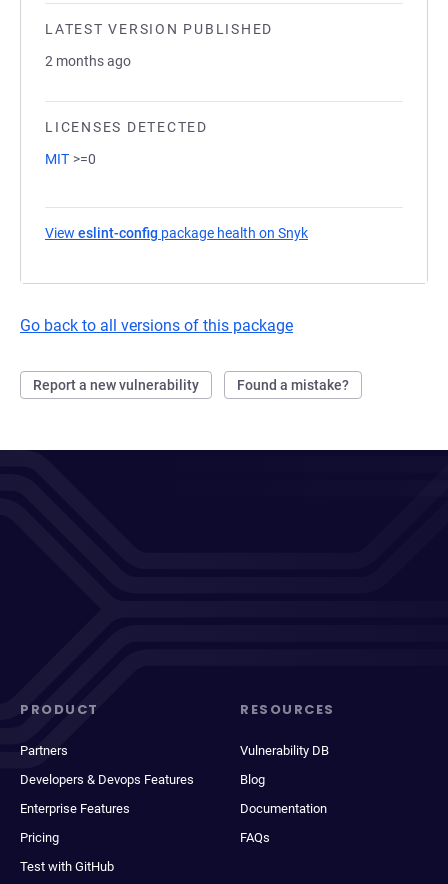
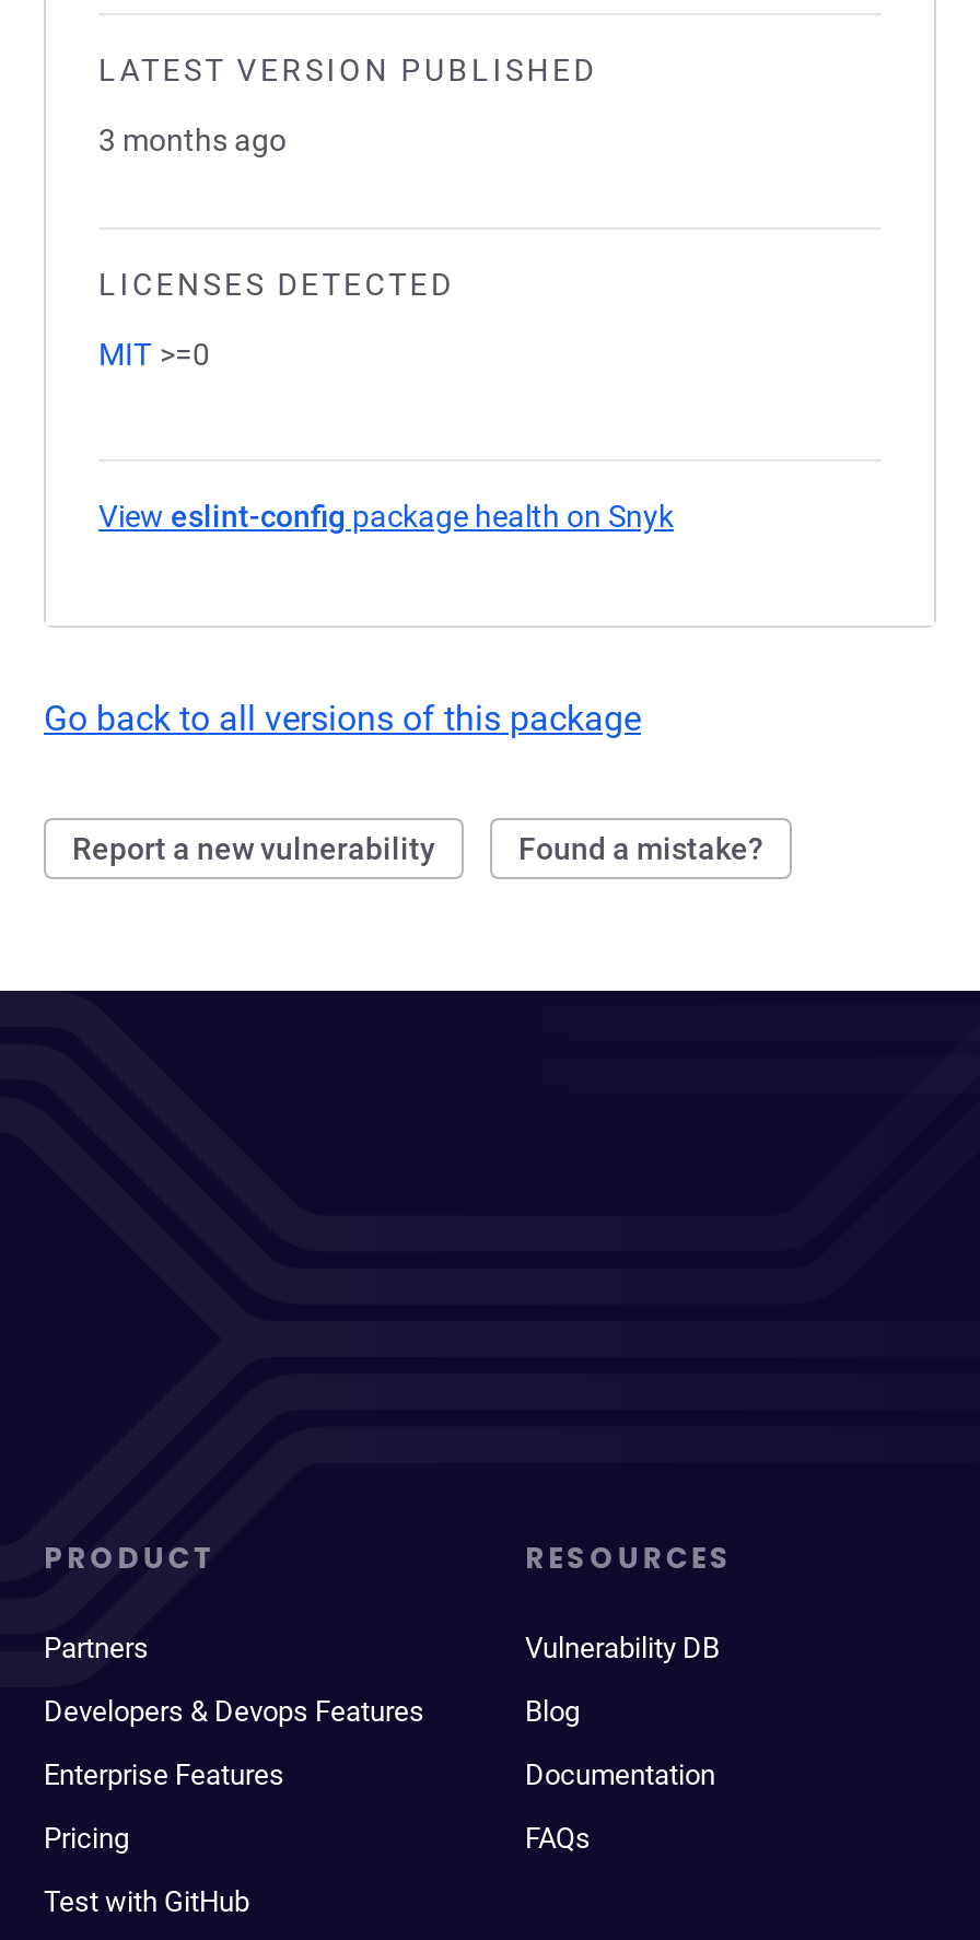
[45,53,131,69] 2 months ago -> [98,122,287,157] 3 months ago

